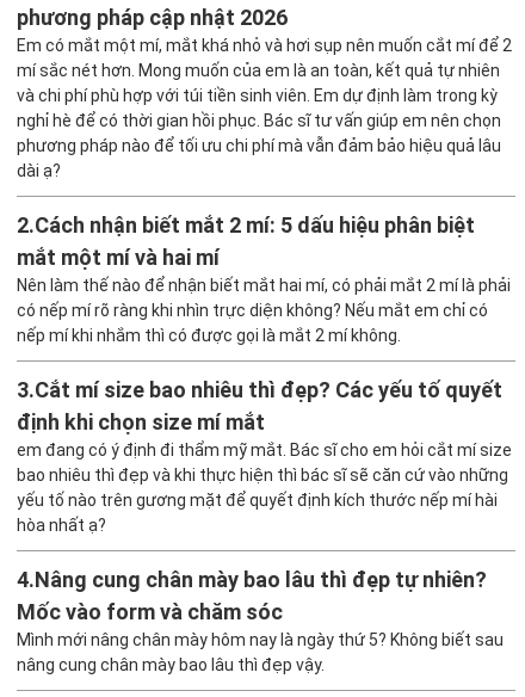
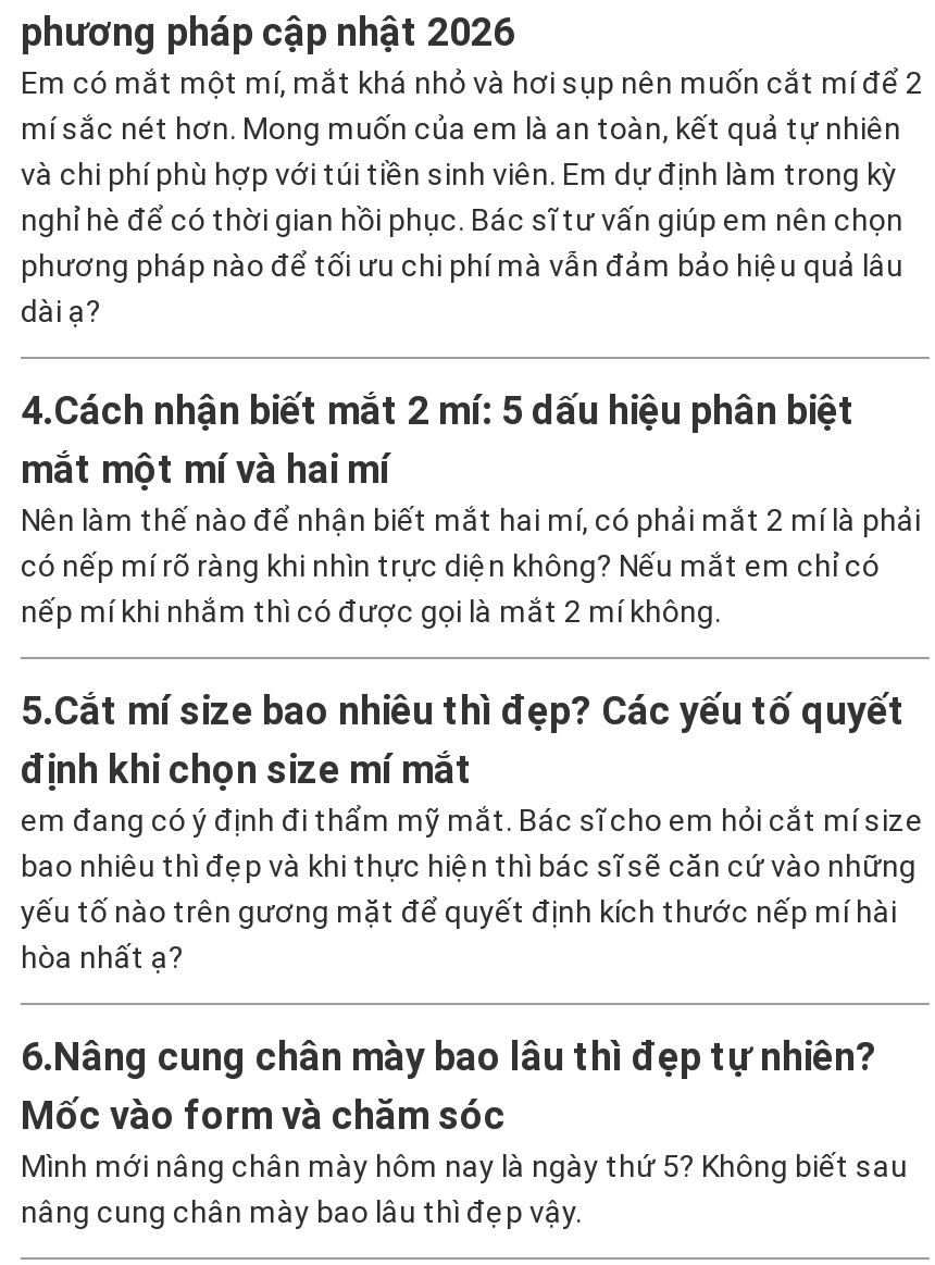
[17,213,475,238] 2.Cách nhận biết mắt 2 mí: 5 dấu hiệu phân biệt -> [21,388,856,434] 4.Cách nhận biết mắt 2 mí: 5 dấu hiệu phân biệt
[17,378,502,403] 3.Cắt mí size bao nhiêu thì đẹp? Các yếu tố quyết -> [21,688,906,734] 5.Cắt mí size bao nhiêu thì đẹp? Các yếu tố quyết
[17,567,487,592] 4.Nâng cung chân mày bao lâu thì đẹp tự nhiên? -> [21,1034,877,1080] 6.Nâng cung chân mày bao lâu thì đẹp tự nhiên?

